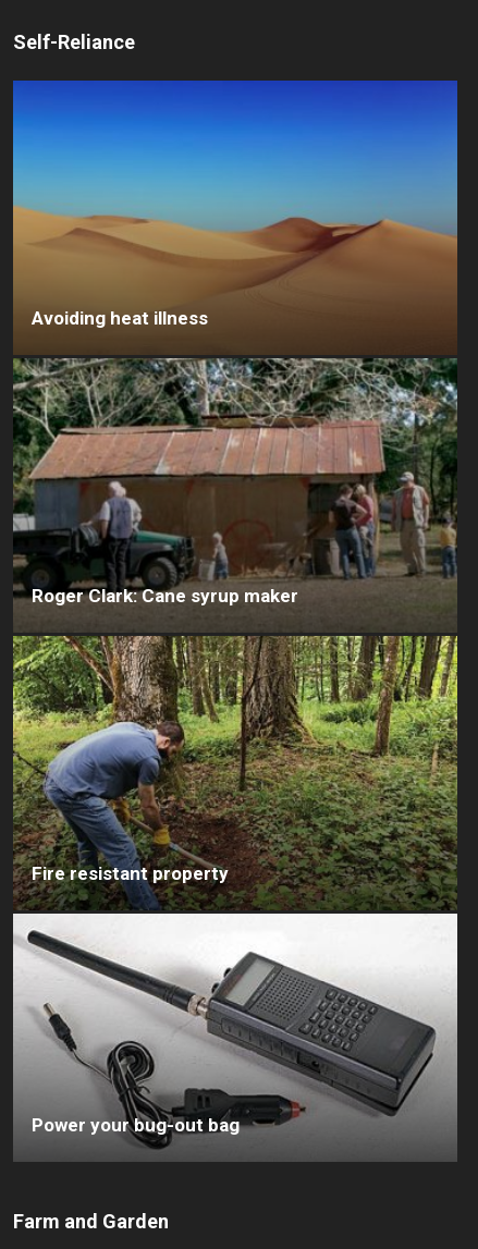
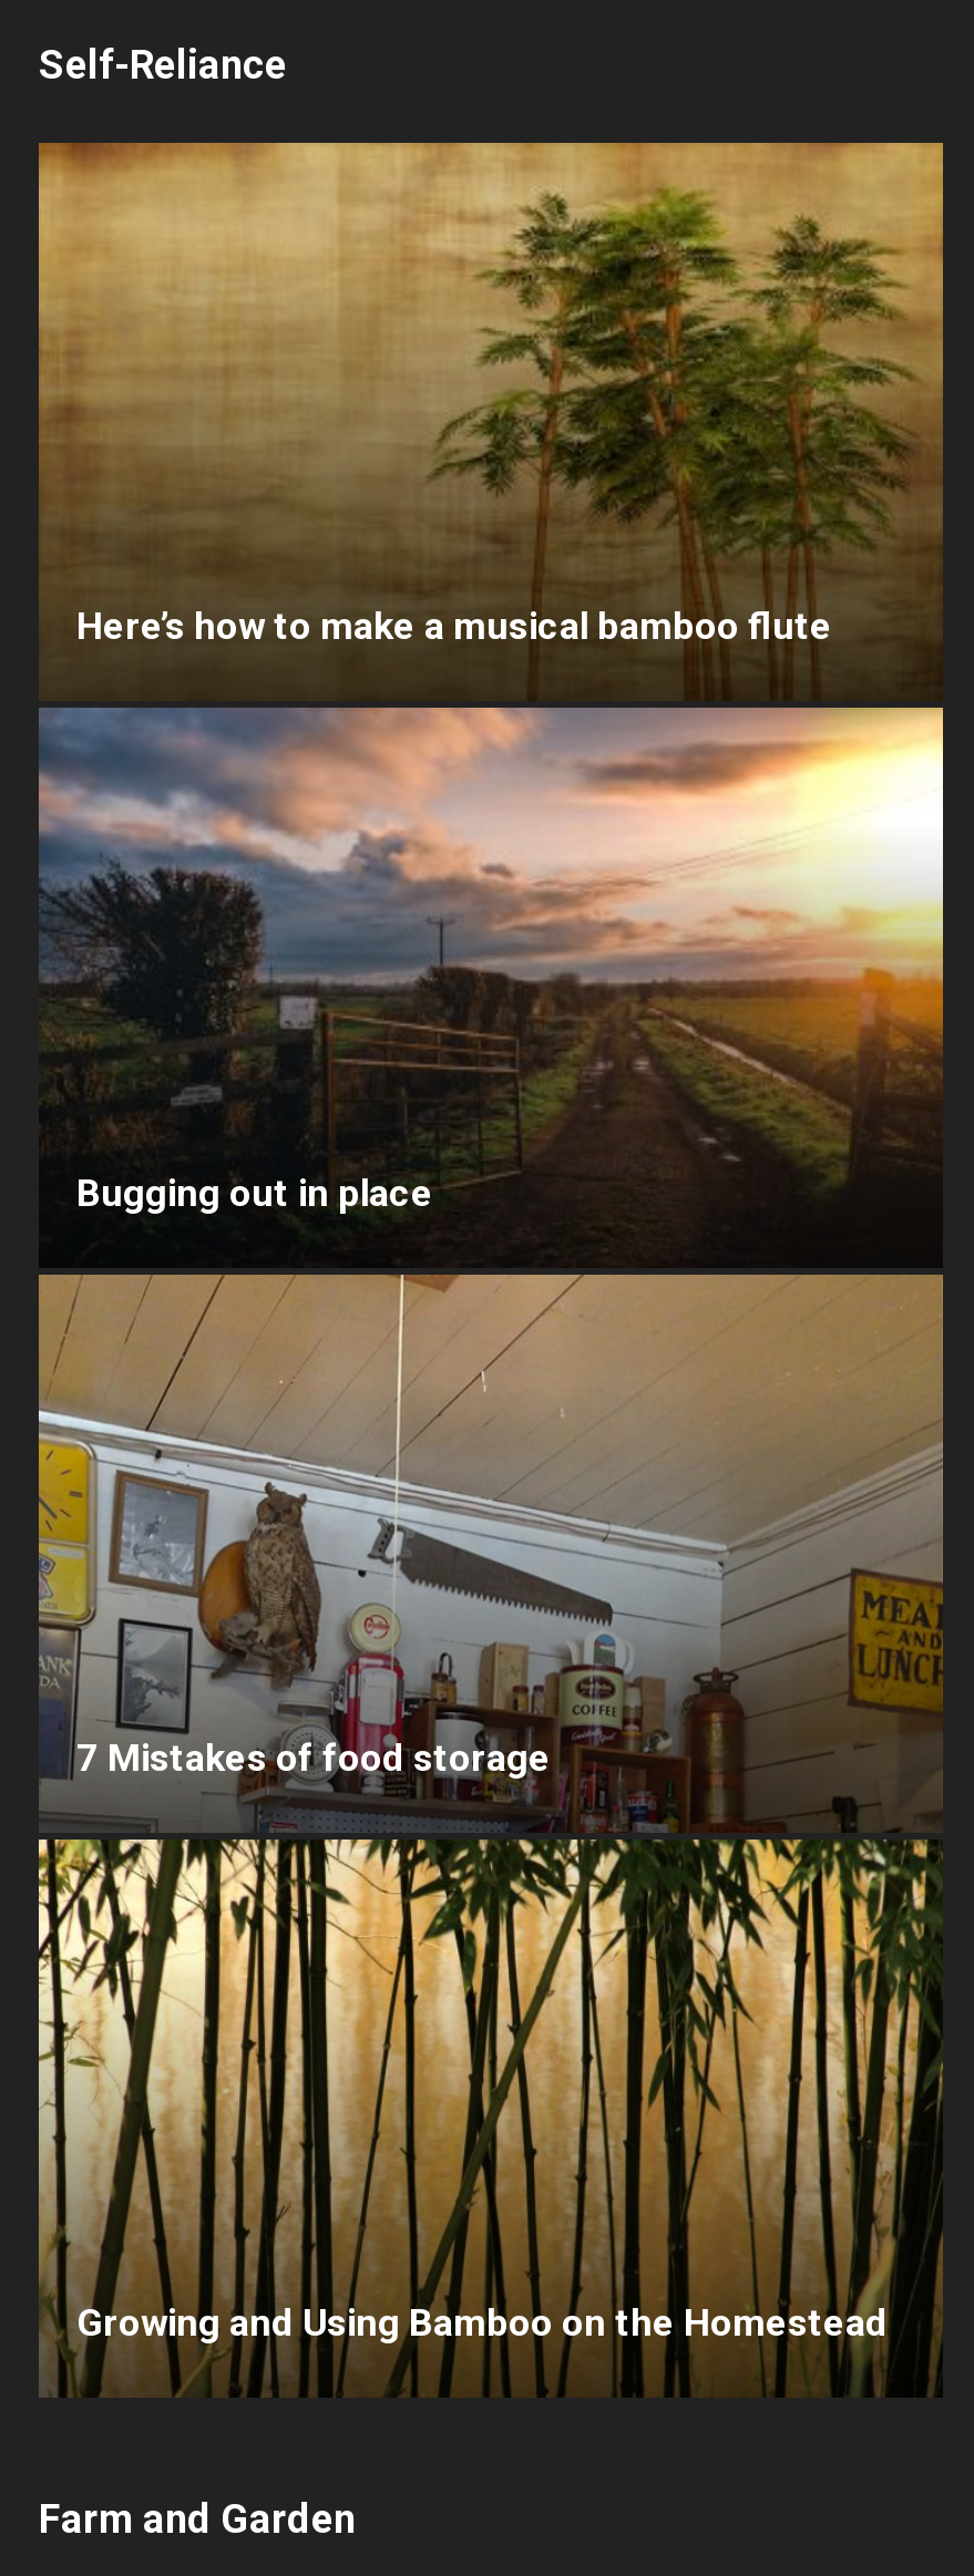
[12,79,458,329] [image] | Avoiding heat illness -> [37,140,945,649] [image] | Here’s how to make a musical bamboo flute
[12,357,458,1161] [image] | Roger Clark: Cane syrup maker -> [37,707,945,2394] [image] | Bugging out in place
[32,863,229,885] Fire resistant property -> [76,1735,551,1779] 7 Mistakes of food storage
[32,1114,240,1135] Power your bug-out bag -> [76,2300,888,2344] Growing and Using Bamboo on the Homestead

